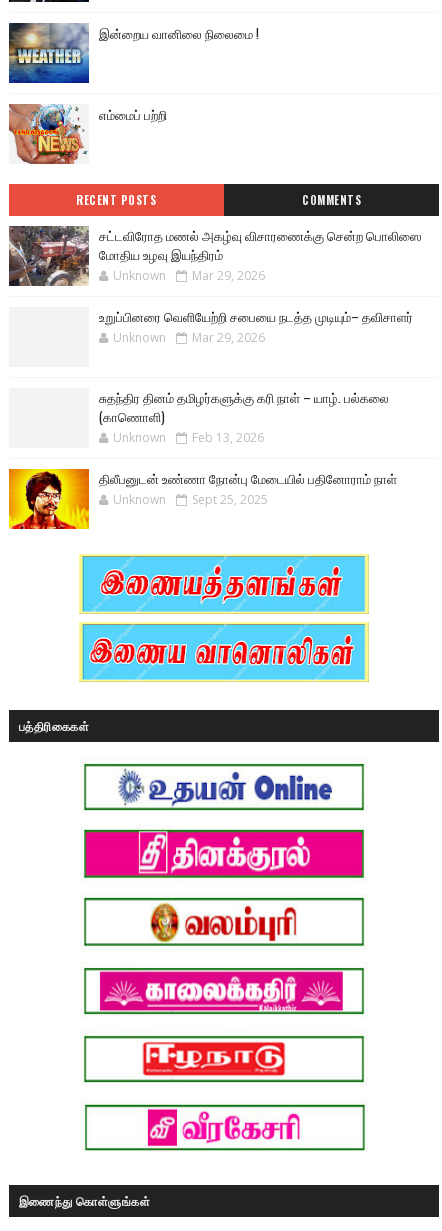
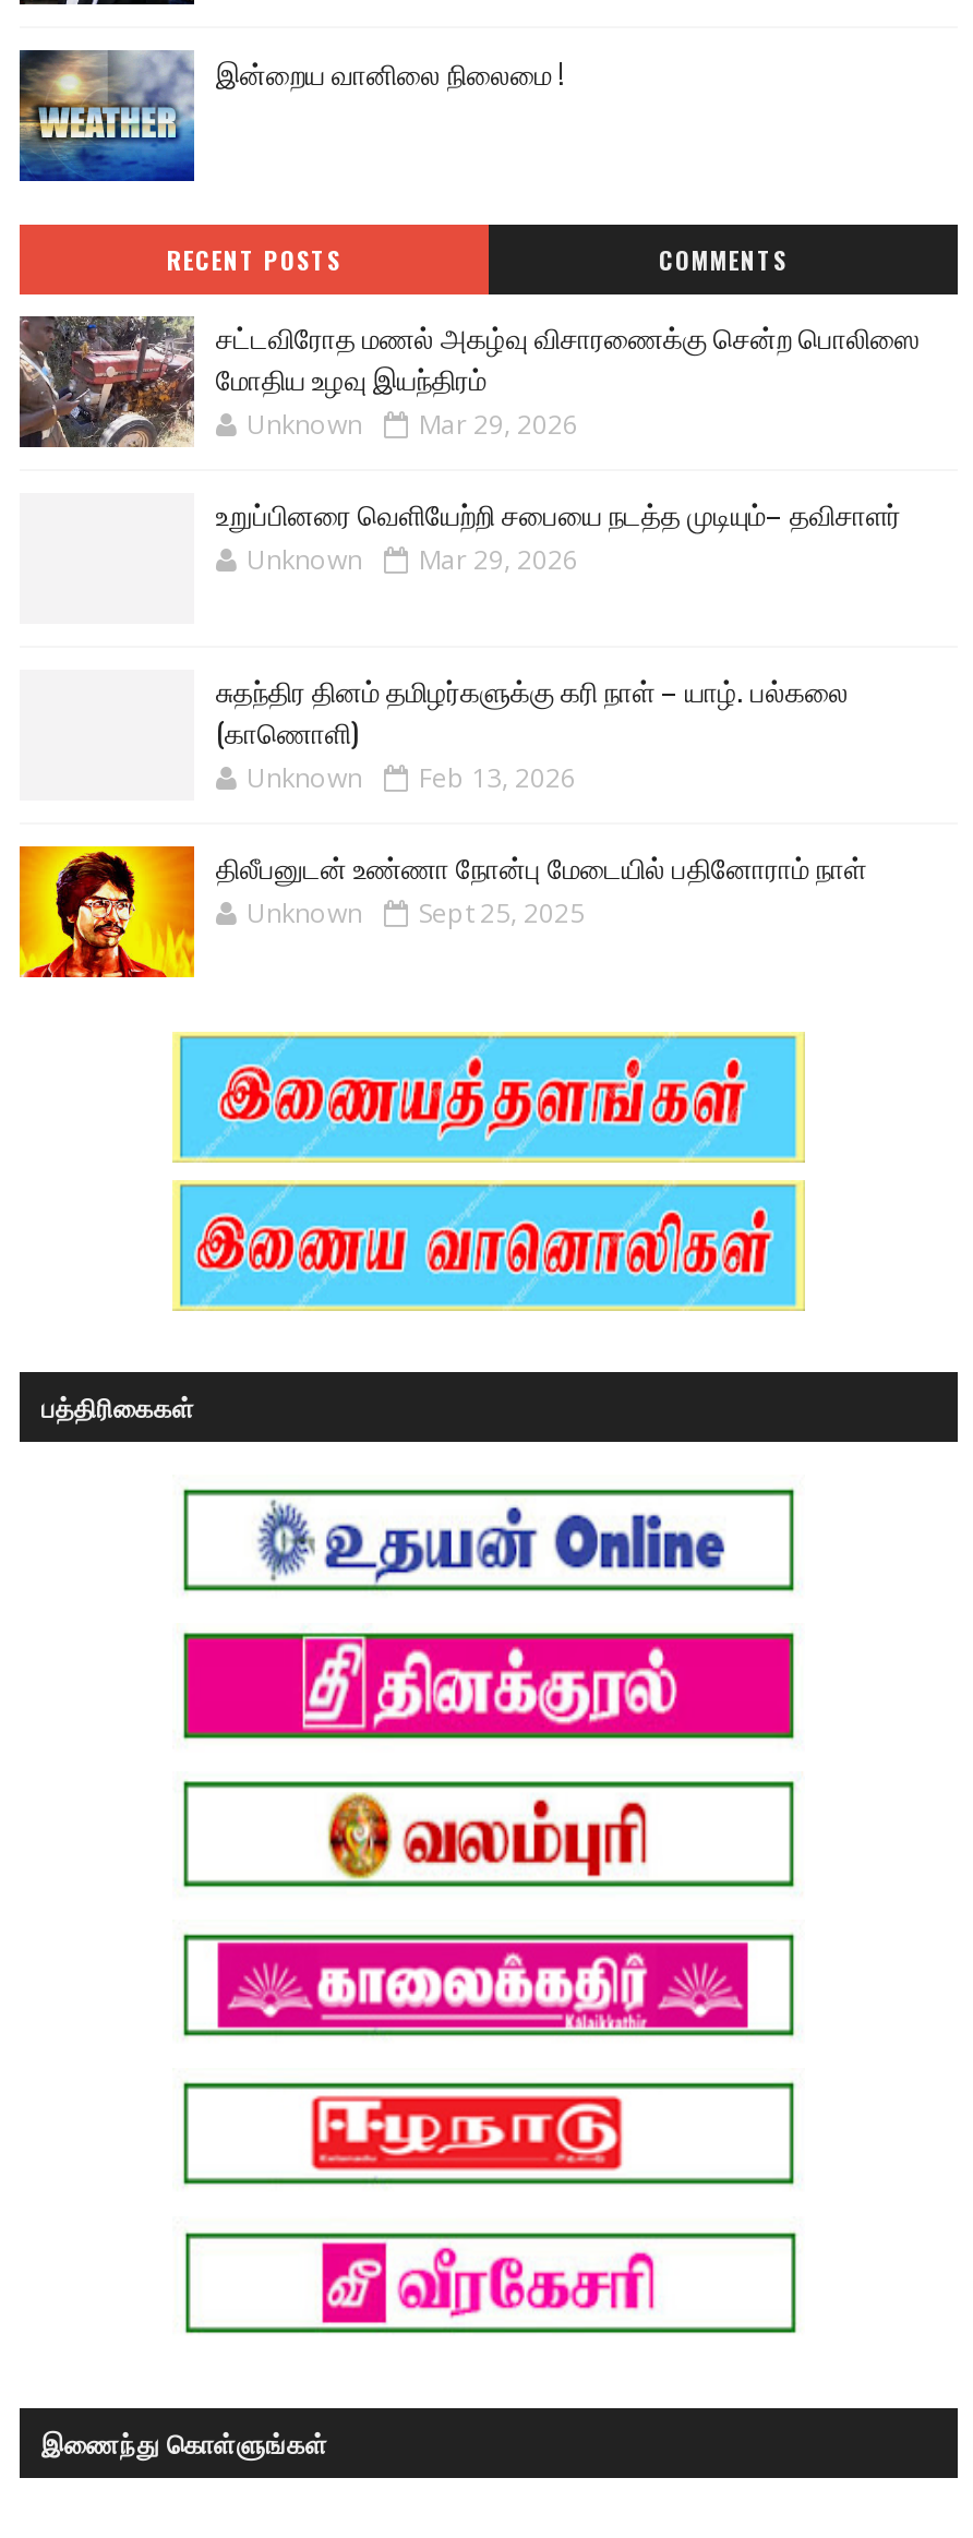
[9,104,167,165] [image] | எம்மைப் பற்றி -> none

